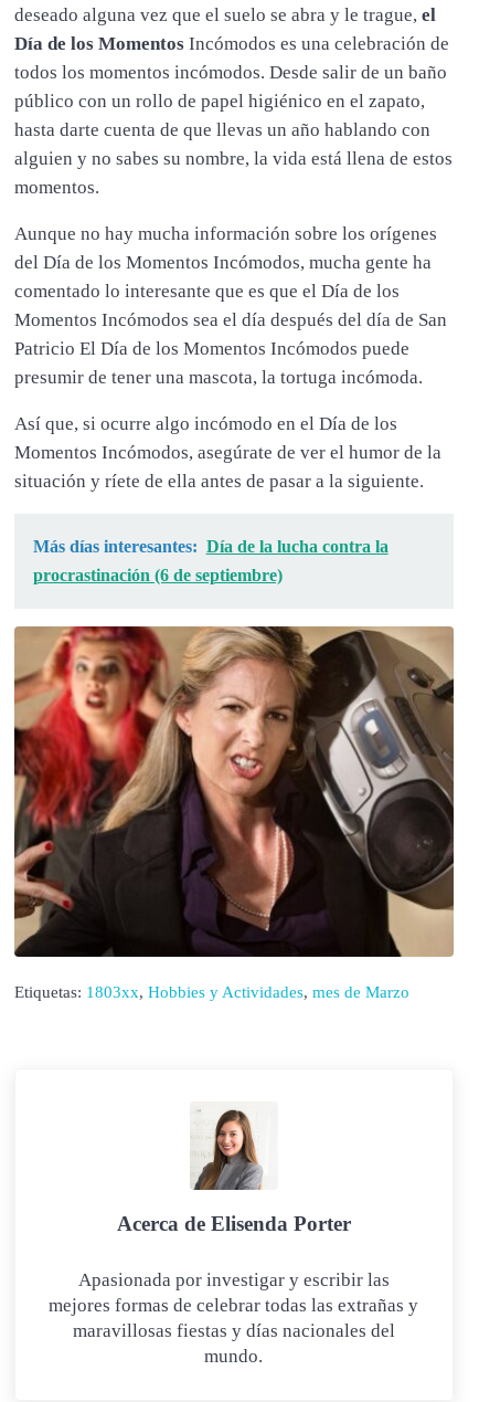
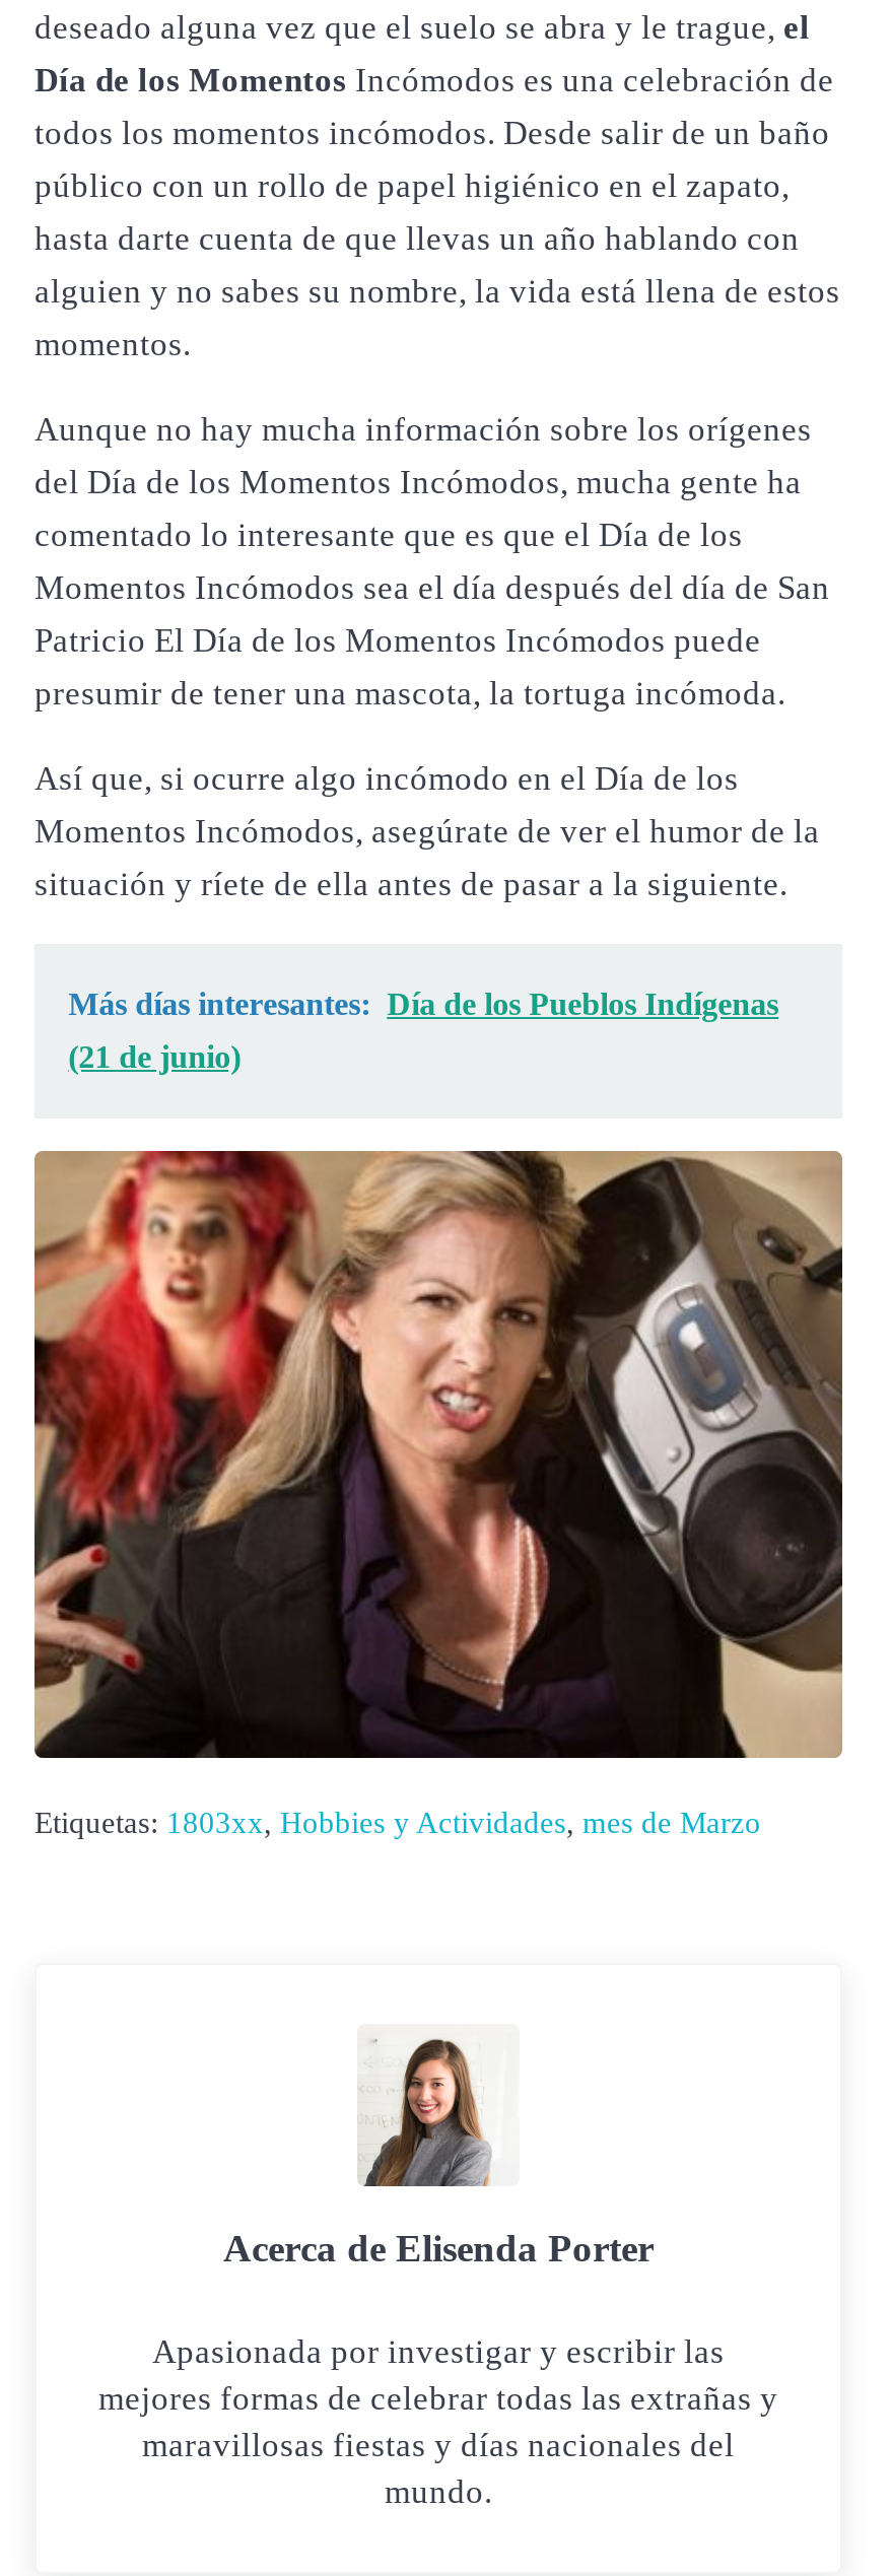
[33,537,388,556] Más días interesantes: Día de la lucha contra la -> [68,987,779,1021] Más días interesantes: Día de los Pueblos Indígenas
[33,566,282,585] procrastinación (6 de septiembre) -> [68,1040,241,1074] (21 de junio)

